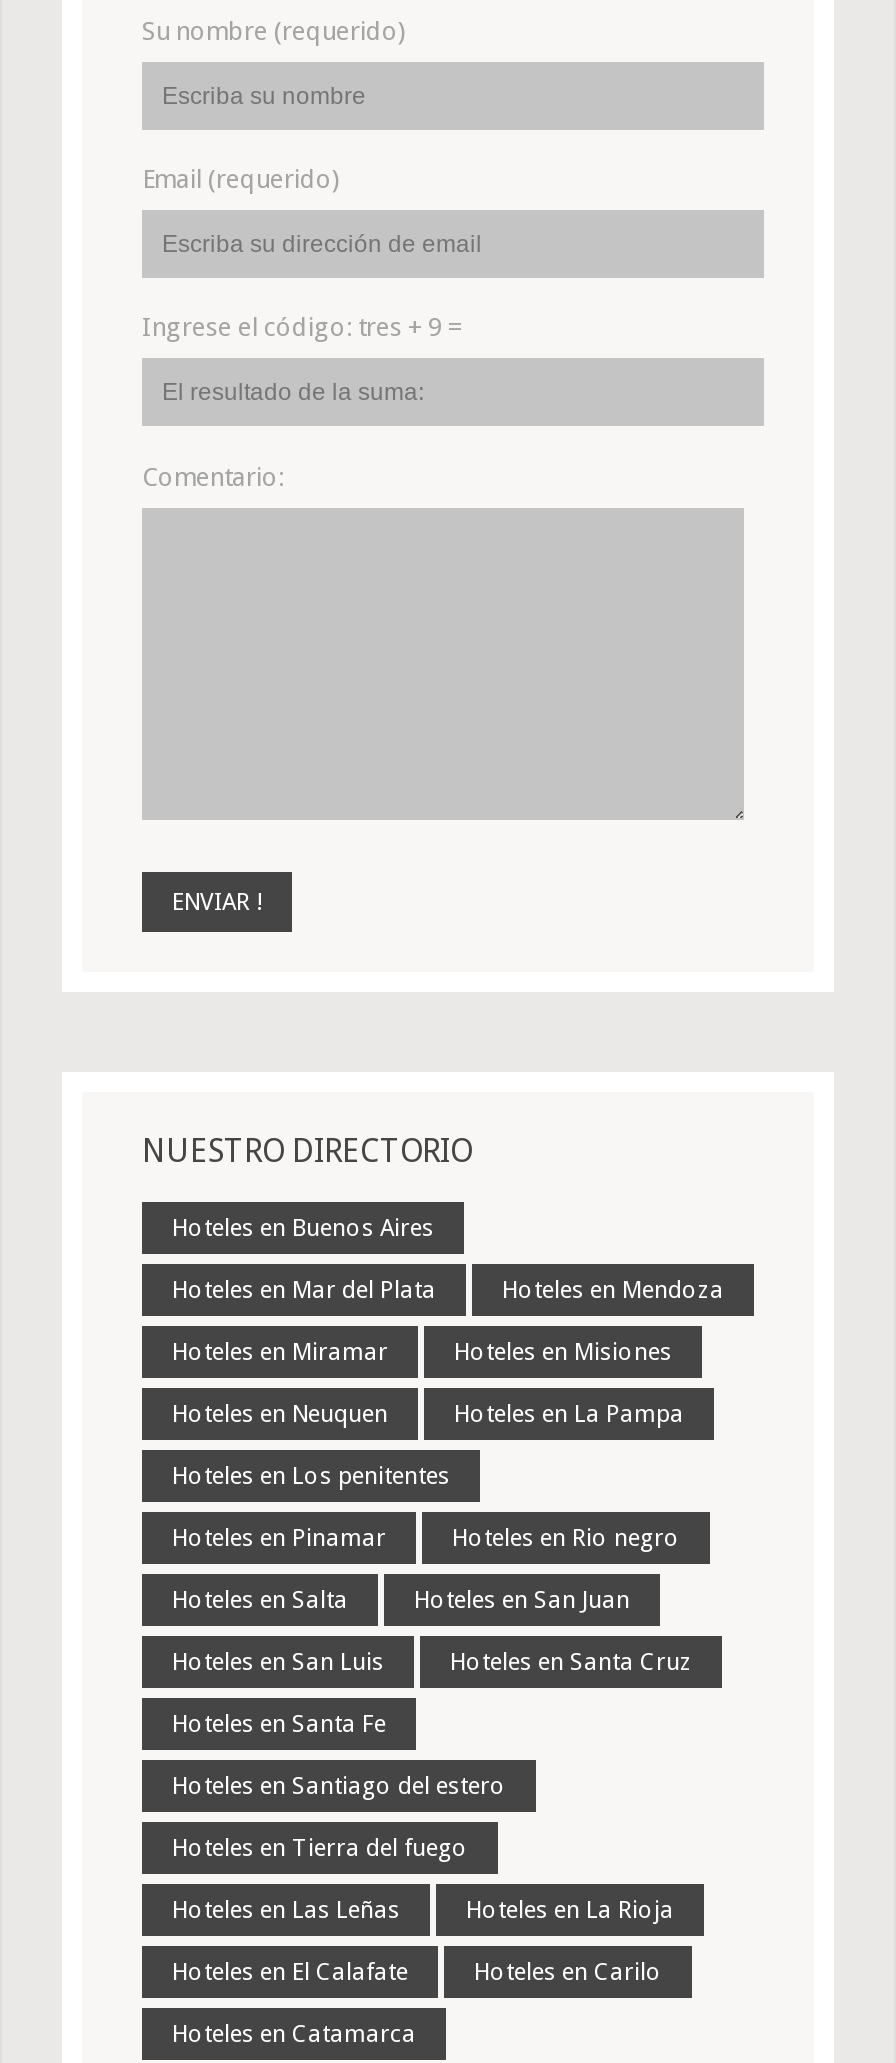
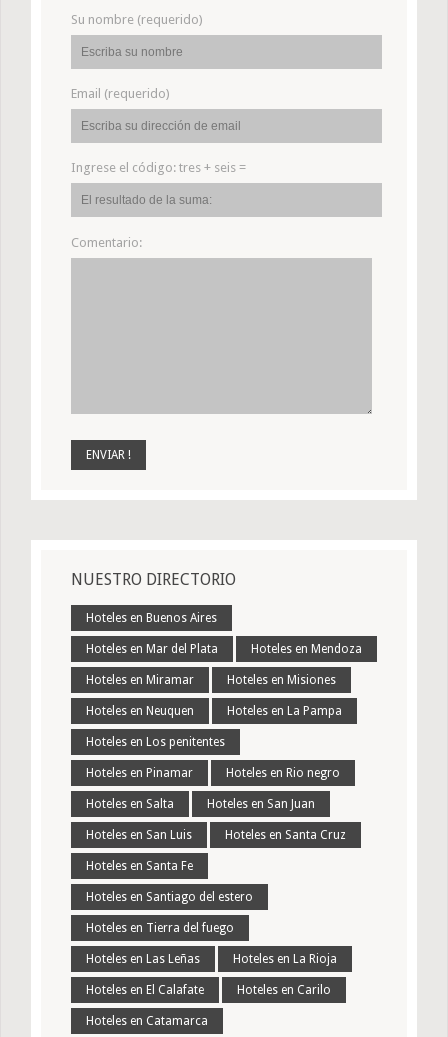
[142,312,462,342] Ingrese el código: tres + 9 = -> [71,160,246,175] Ingrese el código: tres + seis =

